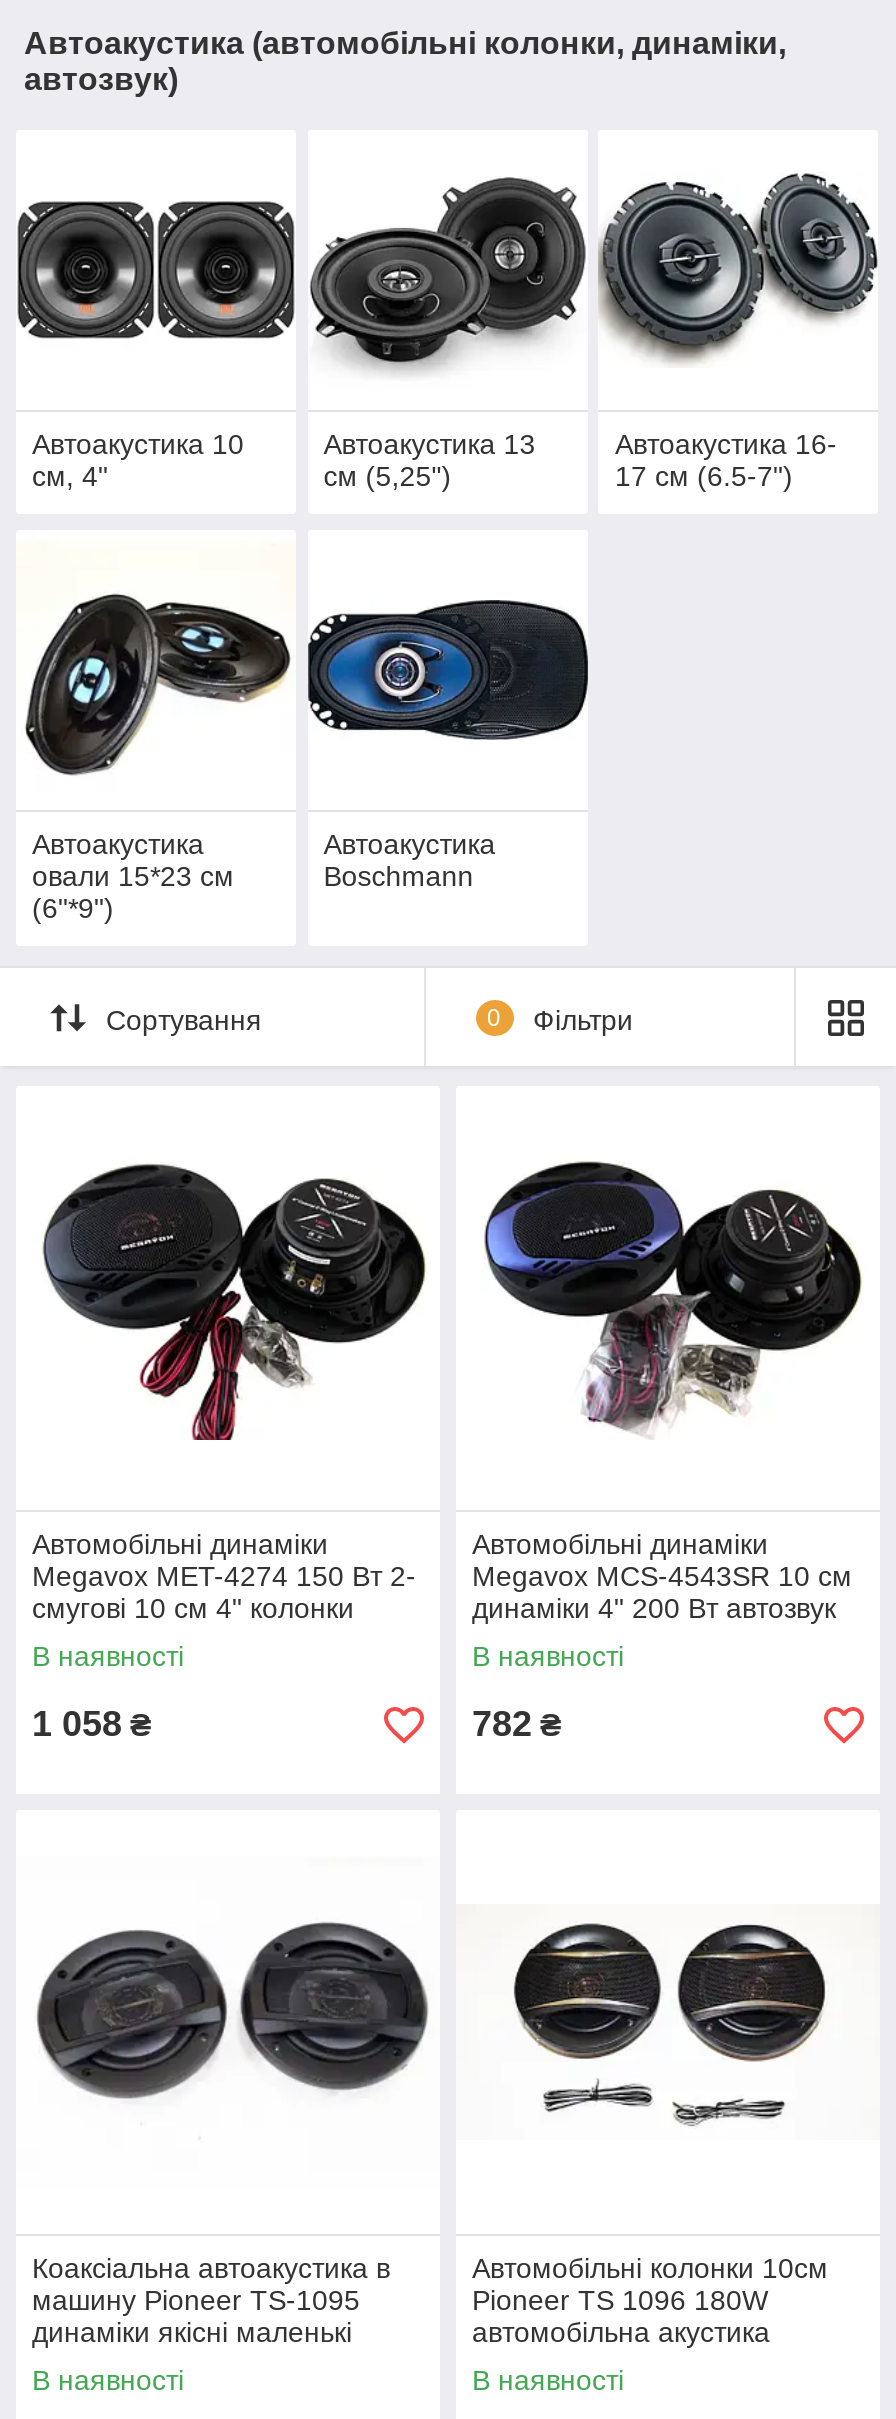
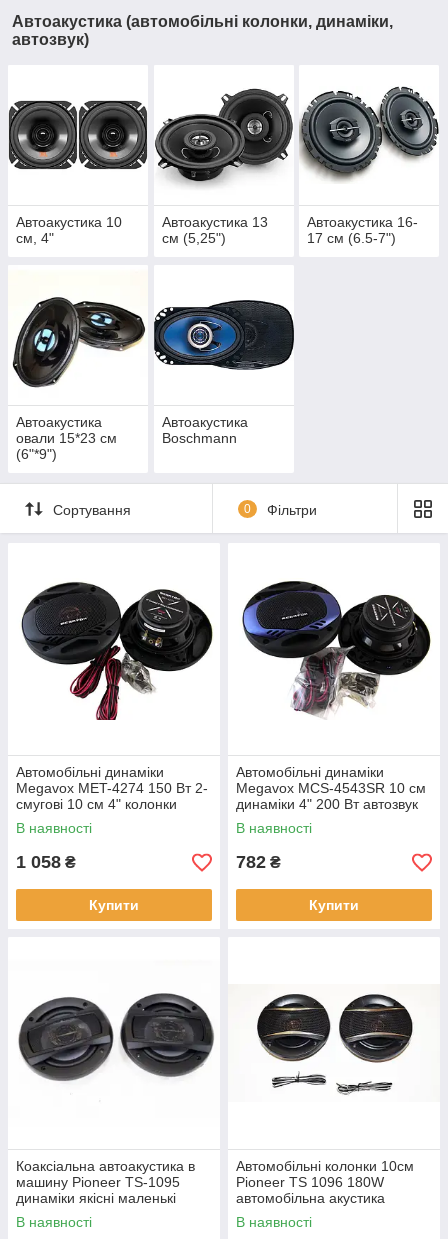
none -> [89,897,139,913] Купити
none -> [309,897,359,913] Купити

